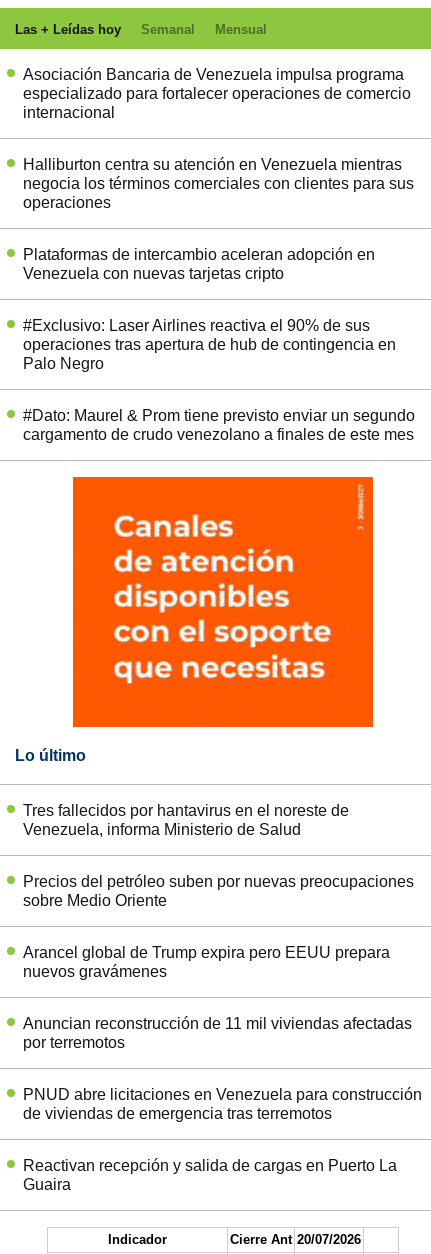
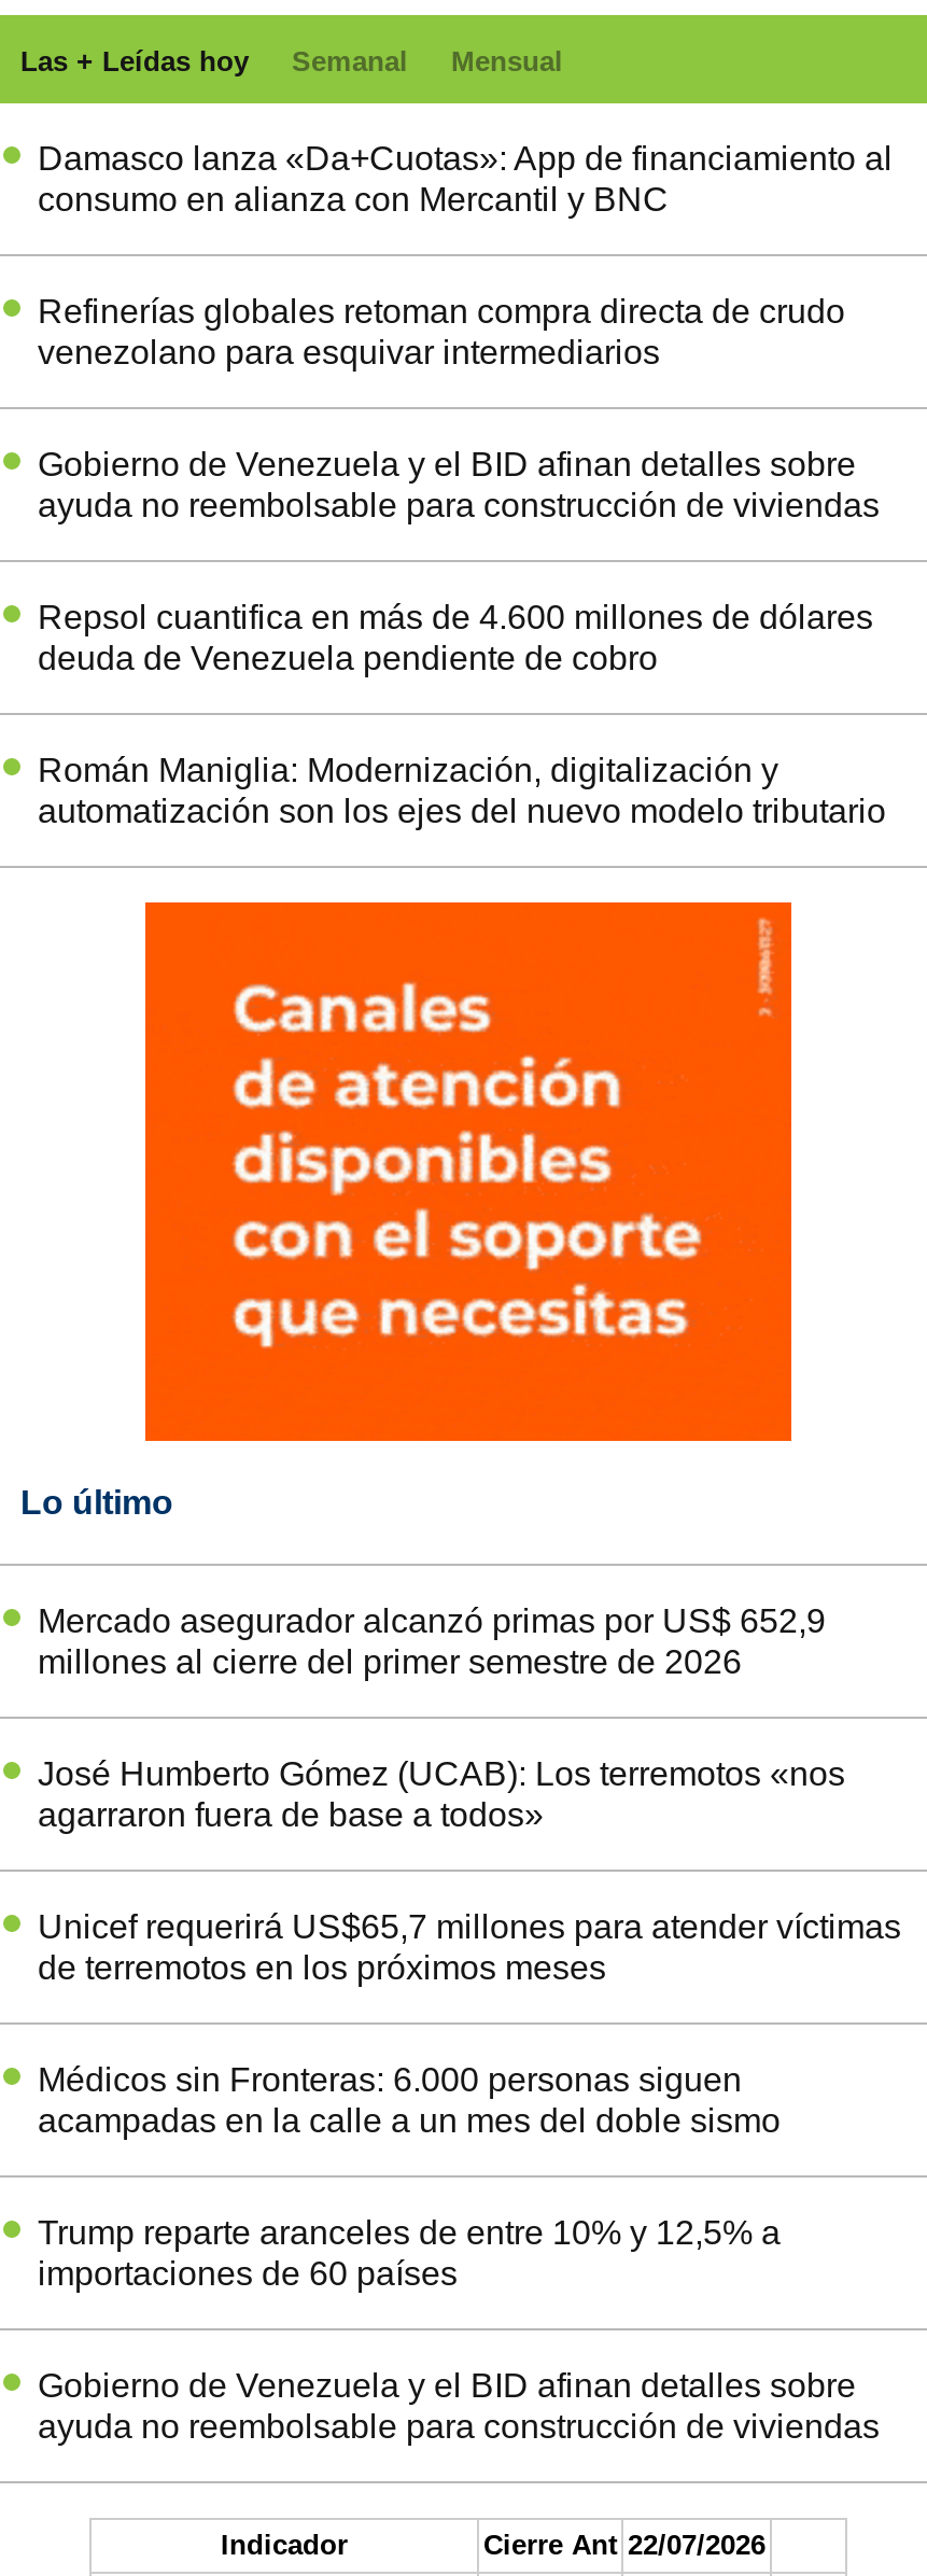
[23,66,411,121] Asociación Bancaria de Venezuela impulsa programa | especializado para fortalecer operaciones de comercio | internacional -> [38,140,893,217] Damasco lanza «Da+Cuotas»: App de financiamiento al | consumo en alianza con Mercantil y BNC
[23,156,414,211] Halliburton centra su atención en Venezuela mientras | negocia los términos comerciales con clientes para sus | operaciones -> [38,293,845,370] Refinerías globales retoman compra directa de crudo | venezolano para esquivar intermediarios
[23,246,375,282] Plataformas de intercambio aceleran adopción en | Venezuela con nuevas tarjetas cripto -> [38,446,880,523] Gobierno de Venezuela y el BID afinan detalles sobre | ayuda no reembolsable para construcción de viviendas
[23,317,396,372] #Exclusivo: Laser Airlines reactiva el 90% de sus | operaciones tras apertura de hub de contingencia en | Palo Negro -> [38,599,873,676] Repsol cuantifica en más de 4.600 millones de dólares | deuda de Venezuela pendiente de cobro
[23,407,415,443] #Dato: Maurel & Prom tiene previsto enviar un segundo | cargamento de crudo venezolano a finales de este mes -> [38,751,886,829] Román Maniglia: Modernización, digitalización y | automatización son los ejes del nuevo modelo tributario
[23,802,349,838] Tres fallecidos por hantavirus en el noreste de | Venezuela, informa Ministerio de Salud -> [38,1602,826,1680] Mercado asegurador alcanzó primas por US$ 652,9 | millones al cierre del primer semestre de 2026
[23,873,414,909] Precios del petróleo suben por nuevas preocupaciones | sobre Medio Oriente -> [38,1755,845,1833] José Humberto Gómez (UCAB): Los terremotos «nos | agarraron fuera de base a todos»
[23,944,390,980] Arancel global de Trump expira pero EEUU prepara | nuevos gravámenes -> [38,1908,901,1986] Unicef requerirá US$65,7 millones para atender víctimas | de terremotos en los próximos meses
[23,1015,412,1051] Anuncian reconstrucción de 11 mil viviendas afectadas | por terremotos -> [38,2061,781,2139] Médicos sin Fronteras: 6.000 personas siguen | acampadas en la calle a un mes del doble sismo
[23,1086,422,1122] PNUD abre licitaciones en Venezuela para construcción | de viviendas de emergencia tras terremotos -> [38,2214,781,2291] Trump reparte aranceles de entre 10% y 12,5% a | importaciones de 60 países
[23,1157,397,1193] Reactivan recepción y salida de cargas en Puerto La | Guaira -> [38,2367,880,2444] Gobierno de Venezuela y el BID afinan detalles sobre | ayuda no reembolsable para construcción de viviendas
[230,1232,361,1247] Cierre Ant 20/07/2026 -> [483,2528,766,2561] Cierre Ant 22/07/2026

